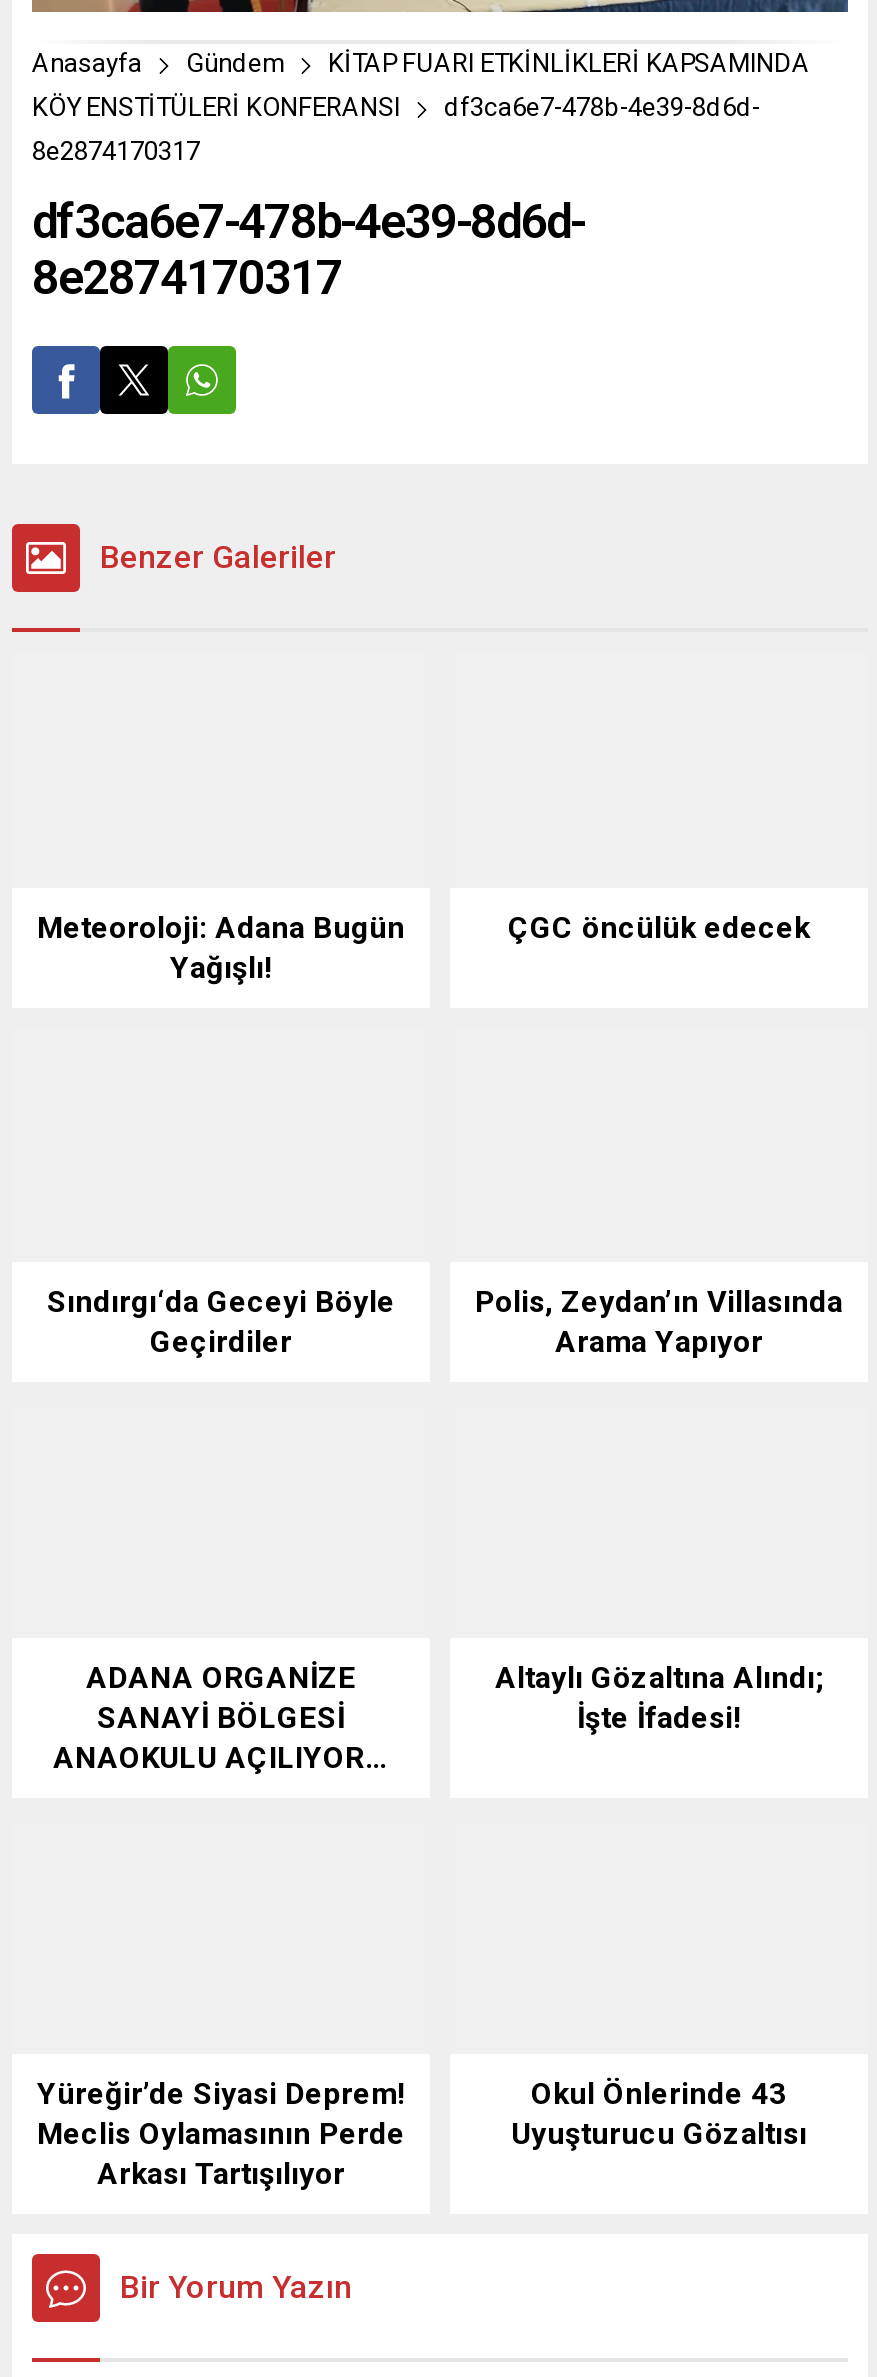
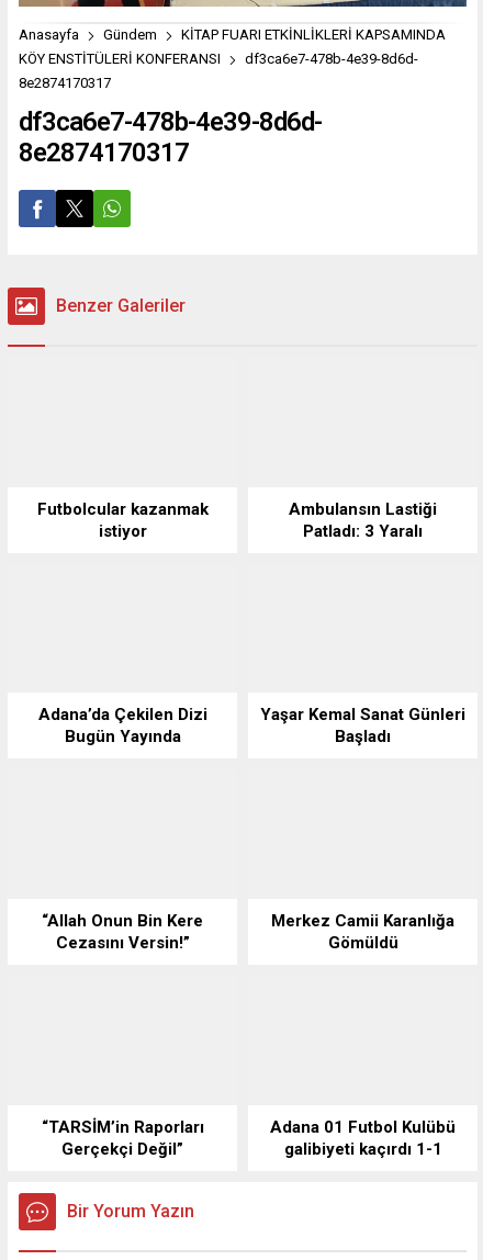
[37,910,405,986] Meteoroloji: Adana Bugün | Yağışlı! -> [37,499,208,541] Futbolcular kazanmak | istiyor
[508,910,810,946] ÇGC öncülük edecek -> [289,499,437,541] Ambulansın Lastiği | Patladı: 3 Yaralı
[47,1285,395,1361] Sındırgı‘da Geceyi Böyle | Geçirdiler -> [38,705,207,747] Adana’da Çekilen Dizi | Bugün Yayında
[475,1285,843,1361] Polis, Zeydan’ın Villasında | Arama Yapıyor -> [260,705,465,747] Yaşar Kemal Sanat Günleri | Başladı
[53,1660,389,1776] ADANA ORGANİZE | SANAYİ BÖLGESİ | ANAOKULU AÇILIYOR… -> [42,911,203,953] “Allah Onun Bin Kere | Cezasını Versin!”
[495,1660,823,1736] Altaylı Gözaltına Alındı; | İşte İfadesi! -> [271,911,454,953] Merkez Camii Karanlığa | Gömüldü
[37,2075,405,2191] Yüreğir’de Siyasi Deprem! | Meclis Oylamasının Perde | Arkası Tartışılıyor -> [41,1117,204,1158] “TARSİM’in Raporları | Gerçekçi Değil”
[511,2075,807,2151] Okul Önlerinde 43 | Uyuşturucu Gözaltısı -> [270,1117,456,1158] Adana 01 Futbol Kulübü | galibiyeti kaçırdı 1-1

